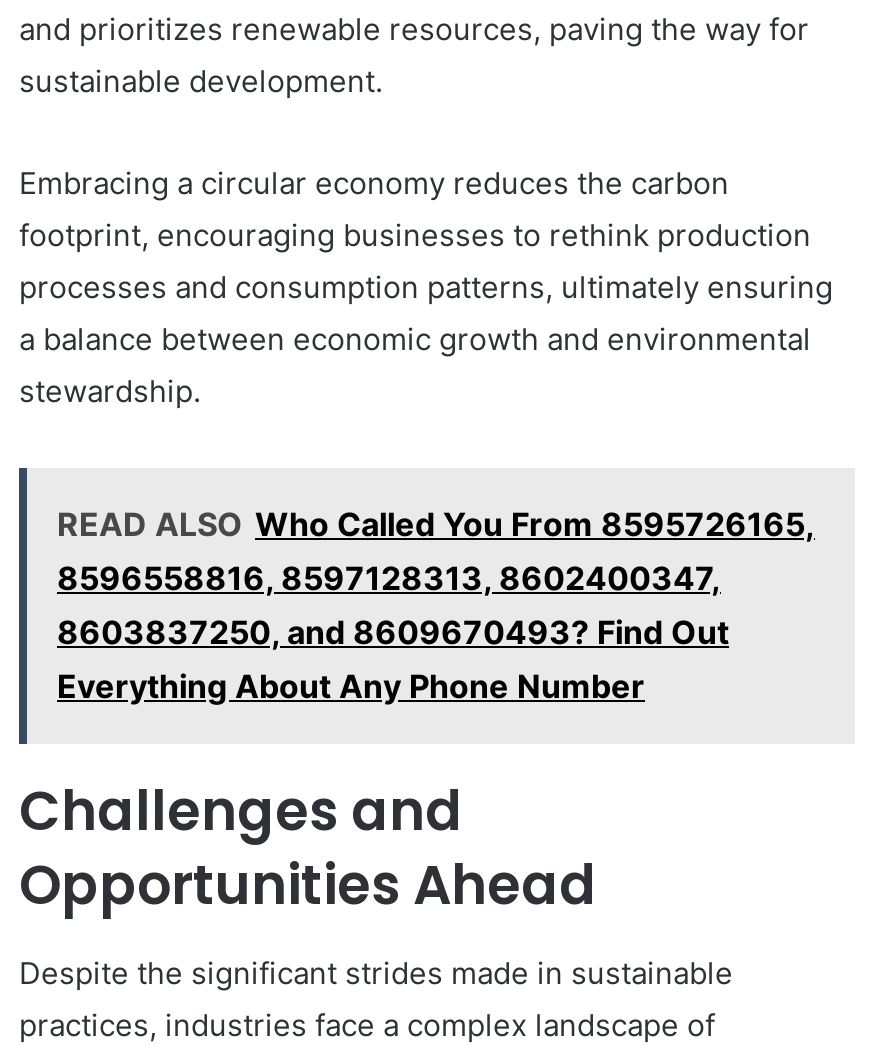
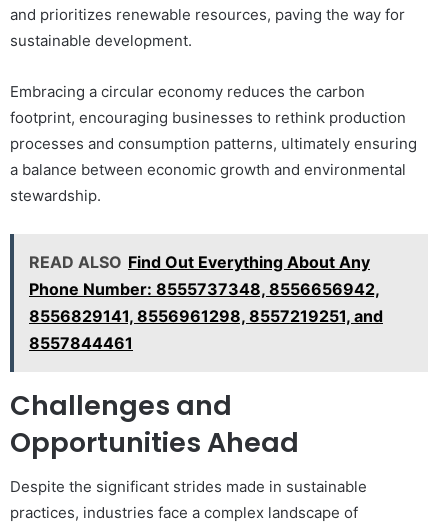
[57,503,815,705] READ ALSO Who Called You From 8595726165, | 8596558816, 8597128313, 8602400347, | 8603837250, and 8609670493? Find Out | Everything About Any Phone Number -> [29,251,383,352] READ ALSO Find Out Everything About Any | Phone Number: 8555737348, 8556656942, | 8556829141, 8556961298, 8557219251, and | 8557844461

